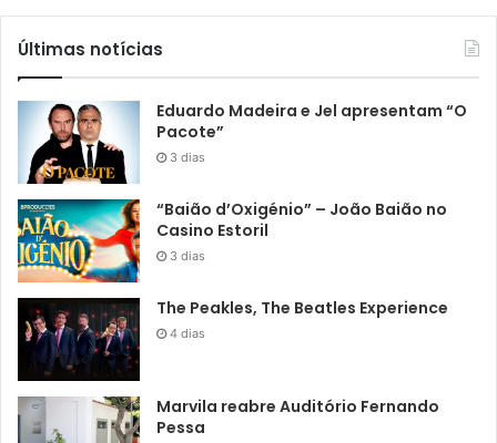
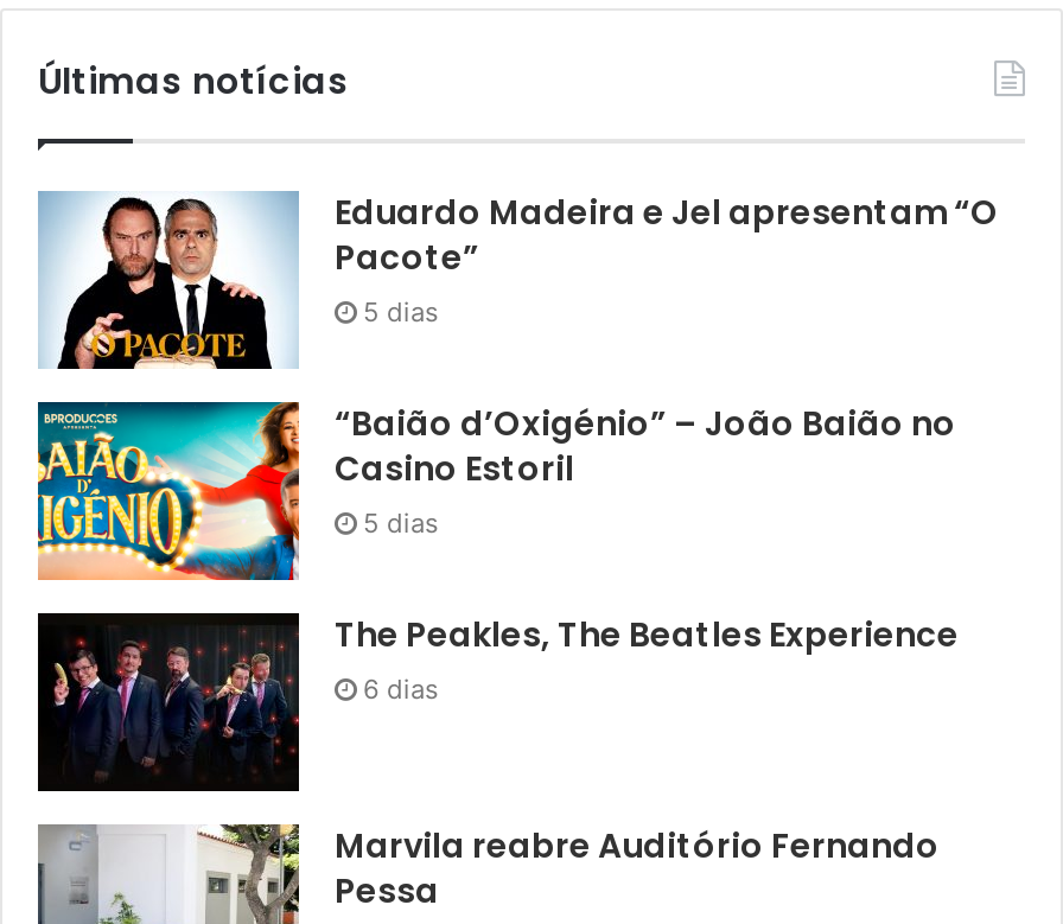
[170,149,205,165] 3 dias -> [363,295,439,328] 5 dias
[170,248,205,263] 3 dias -> [363,506,439,539] 5 dias
[170,325,205,341] 4 dias -> [363,672,439,706] 6 dias

